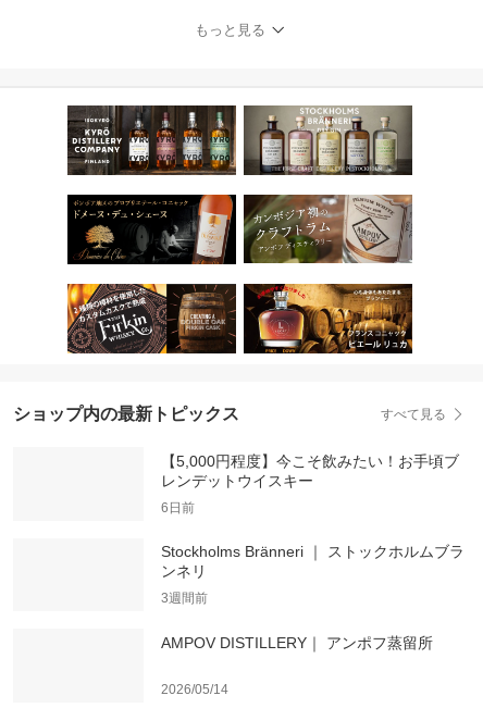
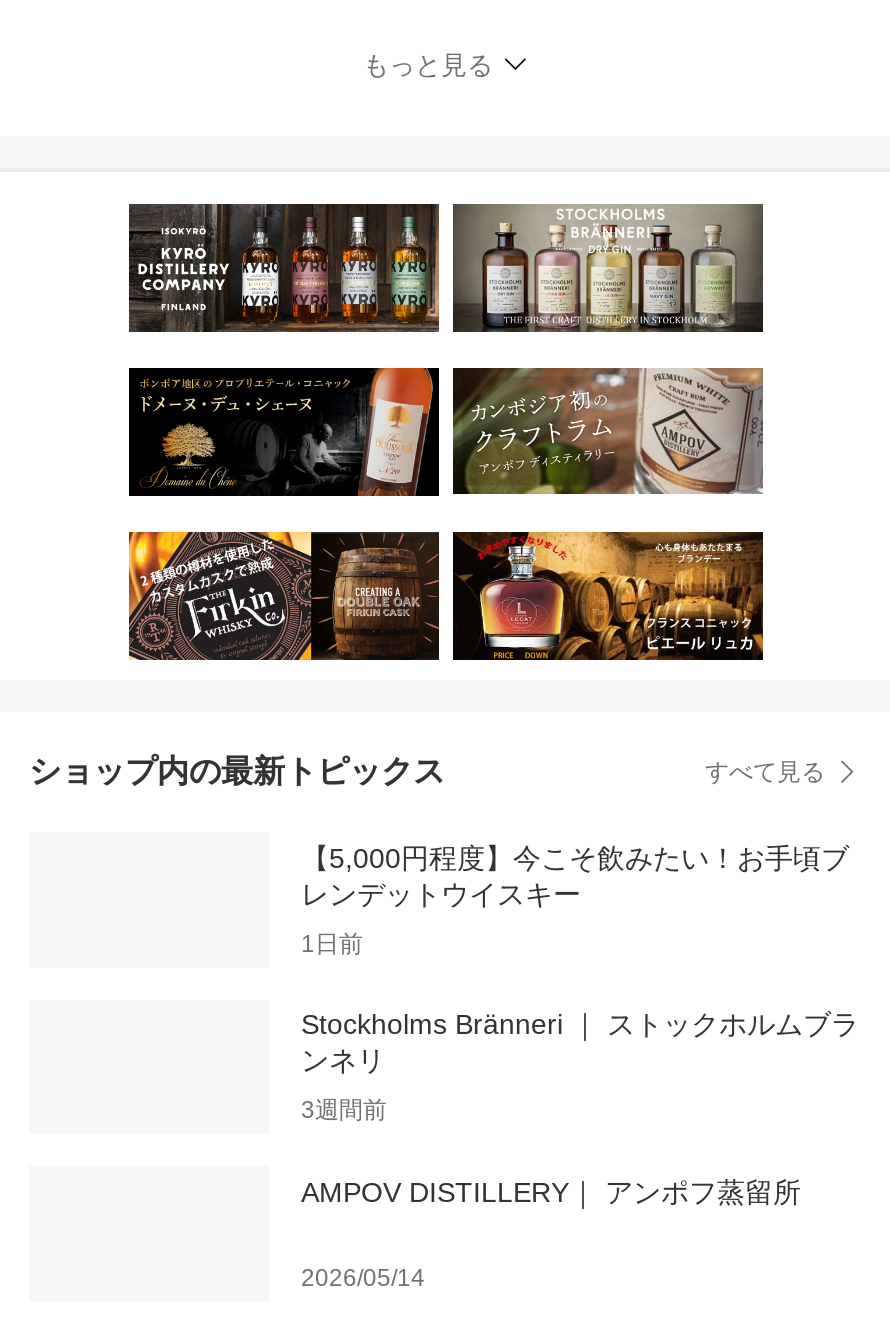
[161,500,195,515] 6日前 -> [301,930,363,958] 1日前

